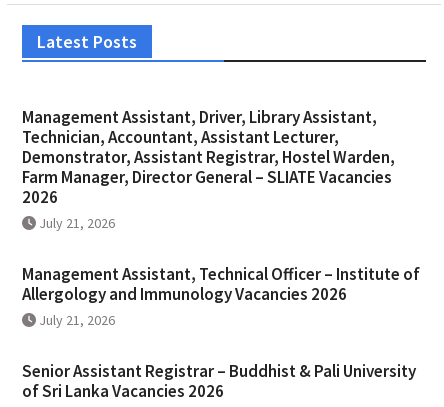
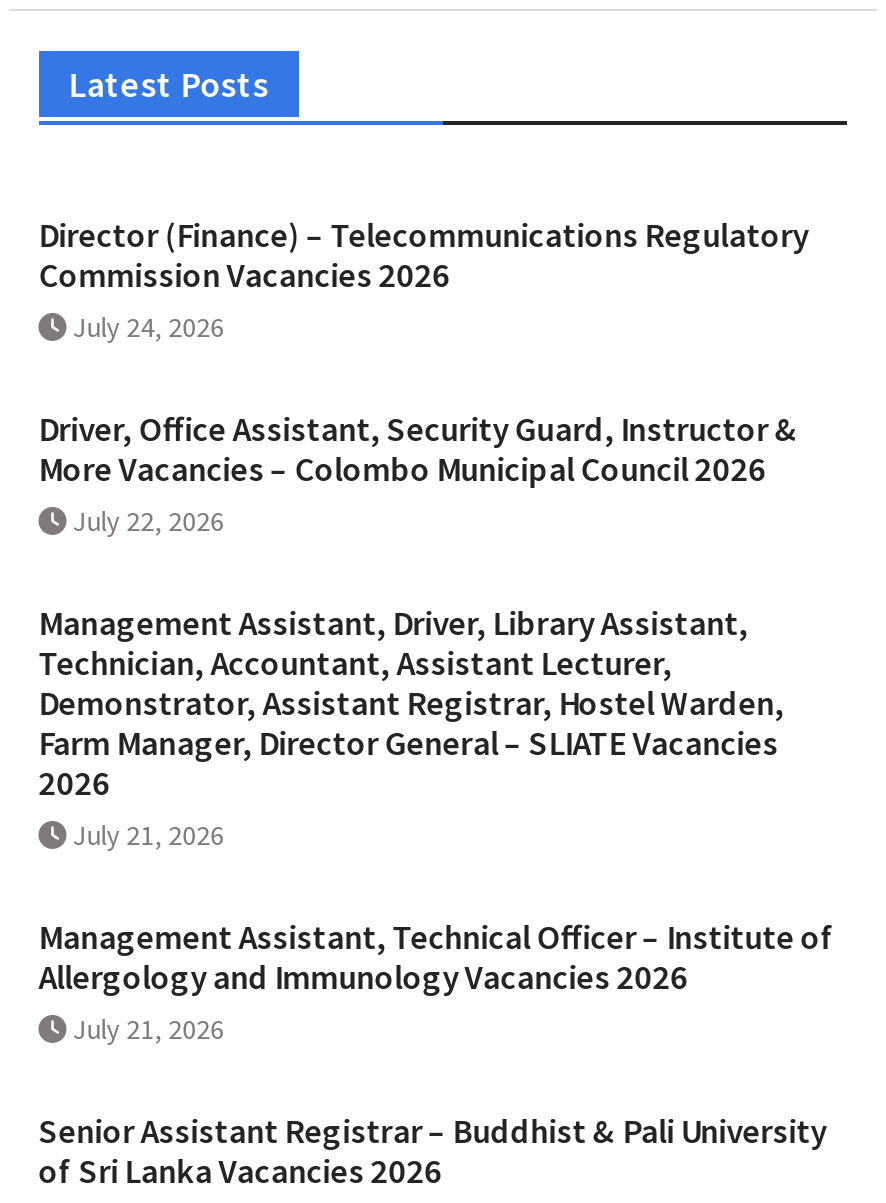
none -> [38,214,808,540] Director (Finance) – Telecommunications Regulatory | Commission Vacancies 2026 | July 24, 2026 | Driver, Office Assistant, Security Guard, Instructor & | More Vacancies – Colombo Municipal Council 2026 | July 22, 2026

